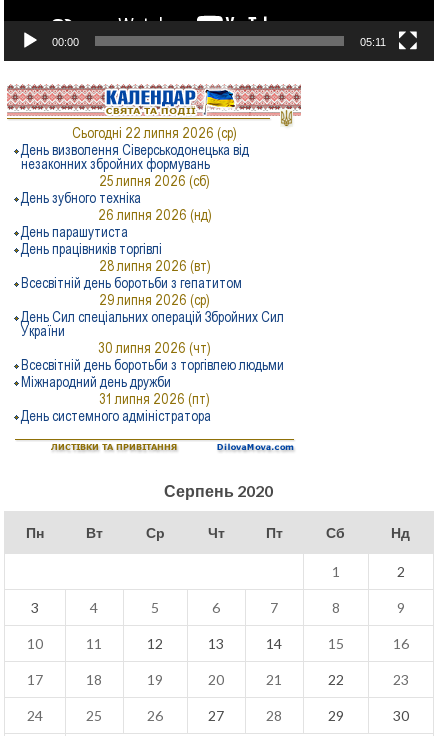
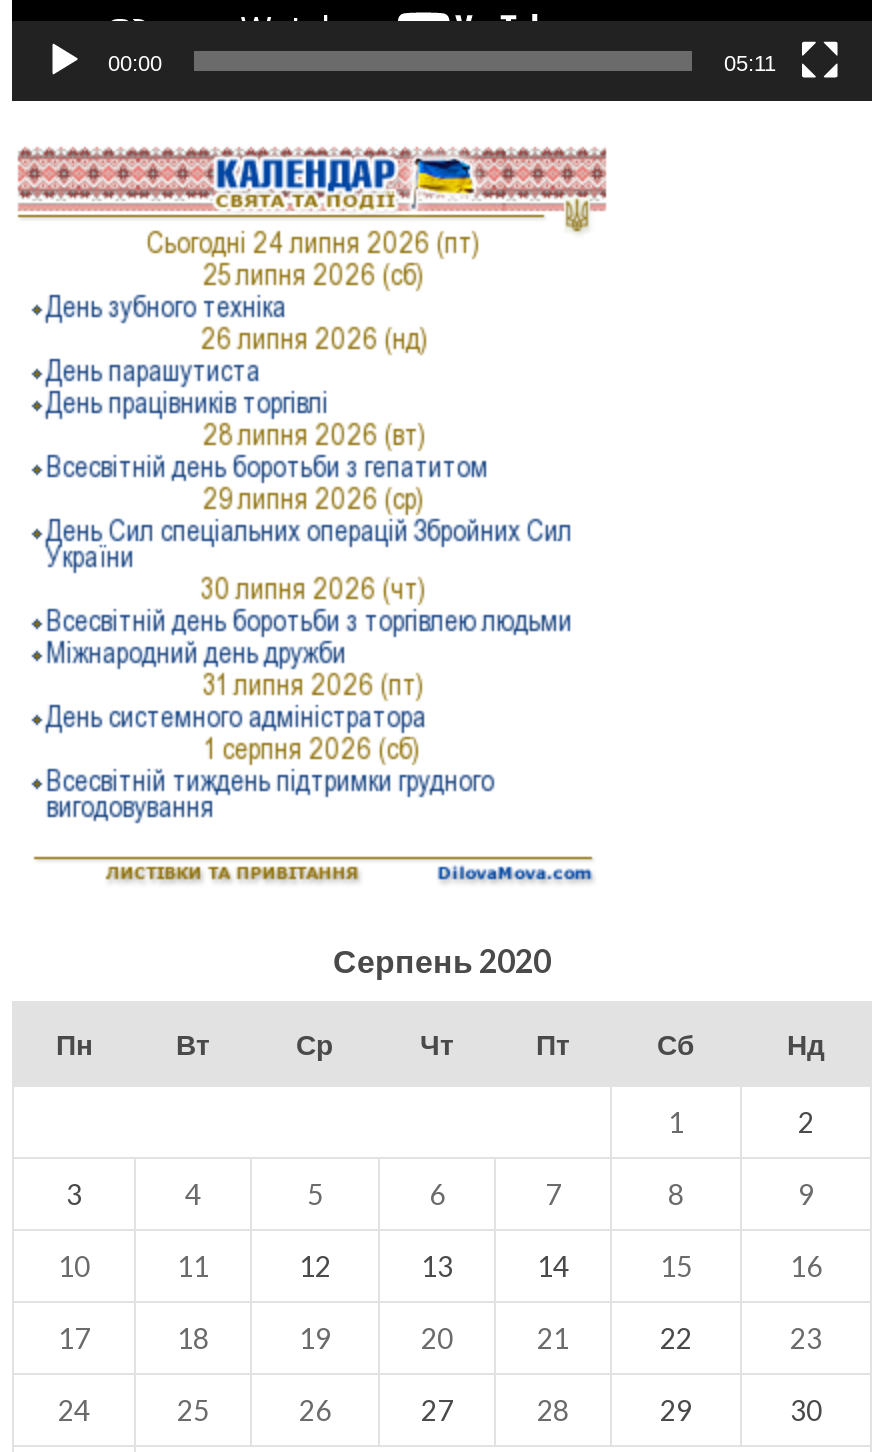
[13,125,284,424] [image] -> [30,229,572,827] [image]

